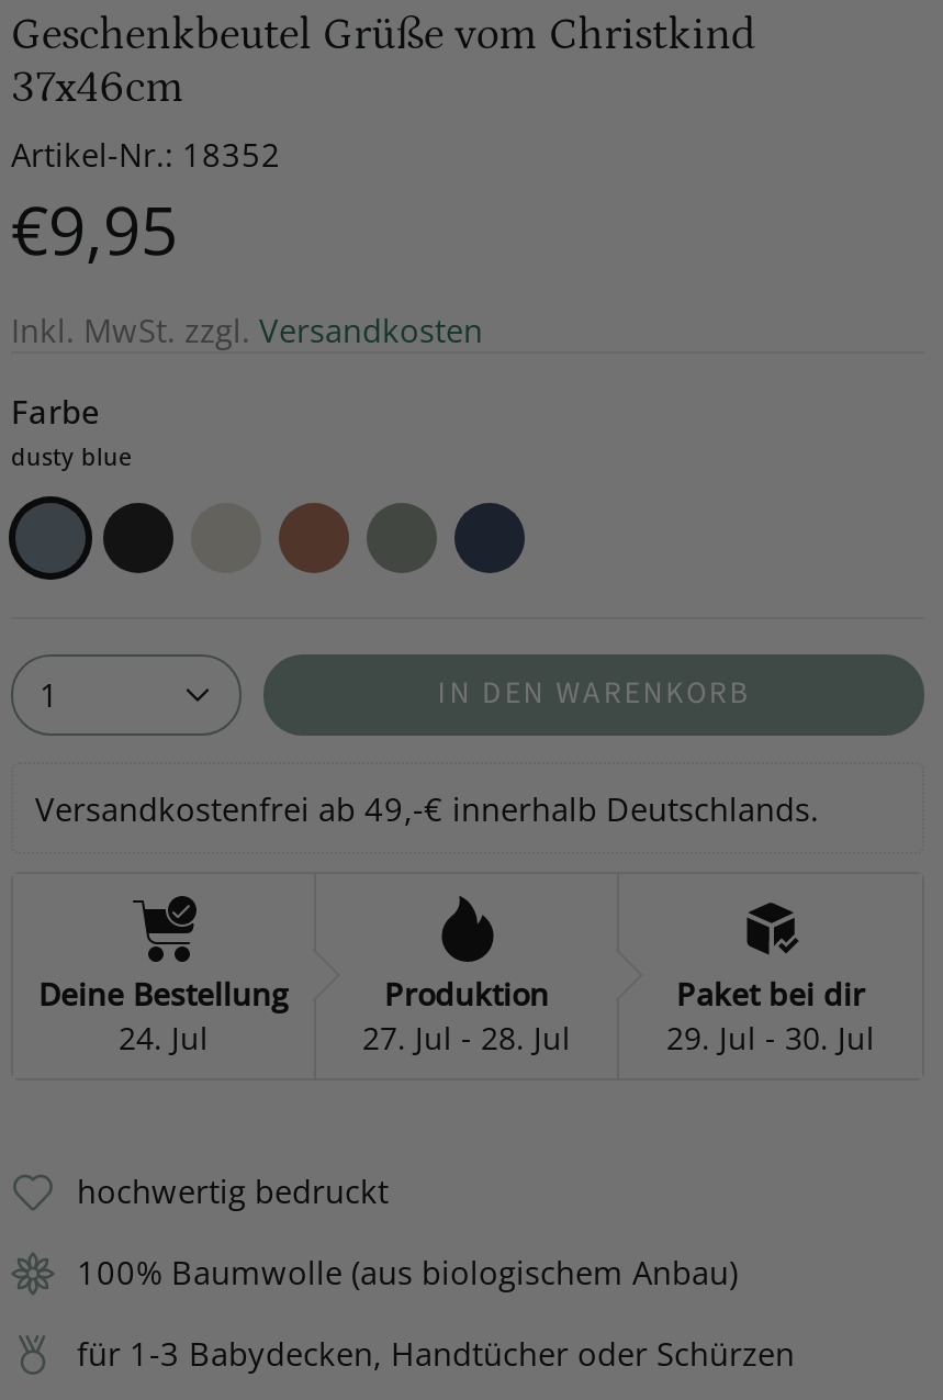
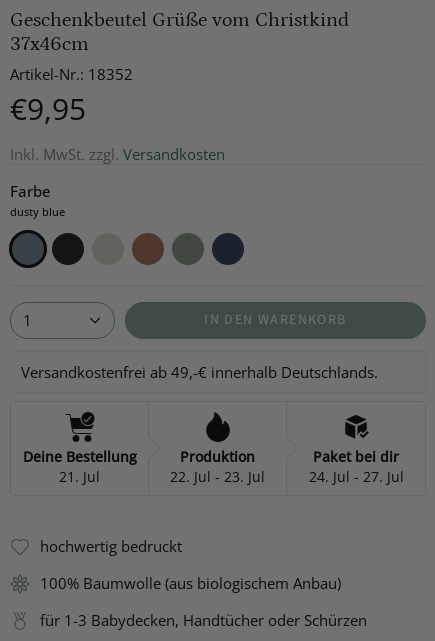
[119,1016,209,1058] 24. Jul -> [59,467,100,486] 21. Jul
[362,1016,571,1058] 27. Jul - 28. Jul -> [170,467,265,486] 22. Jul - 23. Jul
[666,1016,875,1058] 29. Jul - 30. Jul -> [308,467,403,486] 24. Jul - 27. Jul

